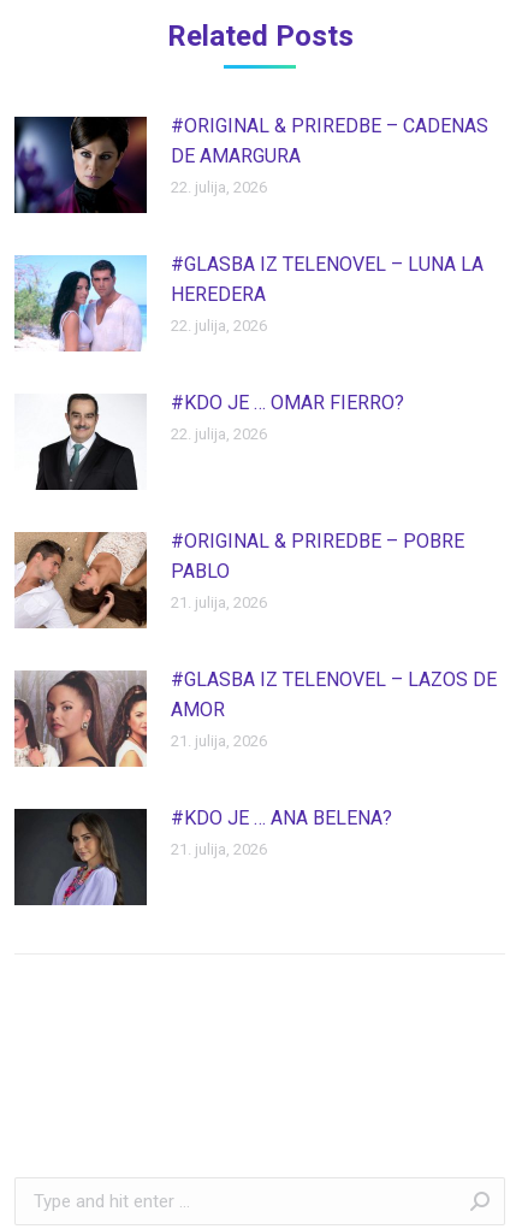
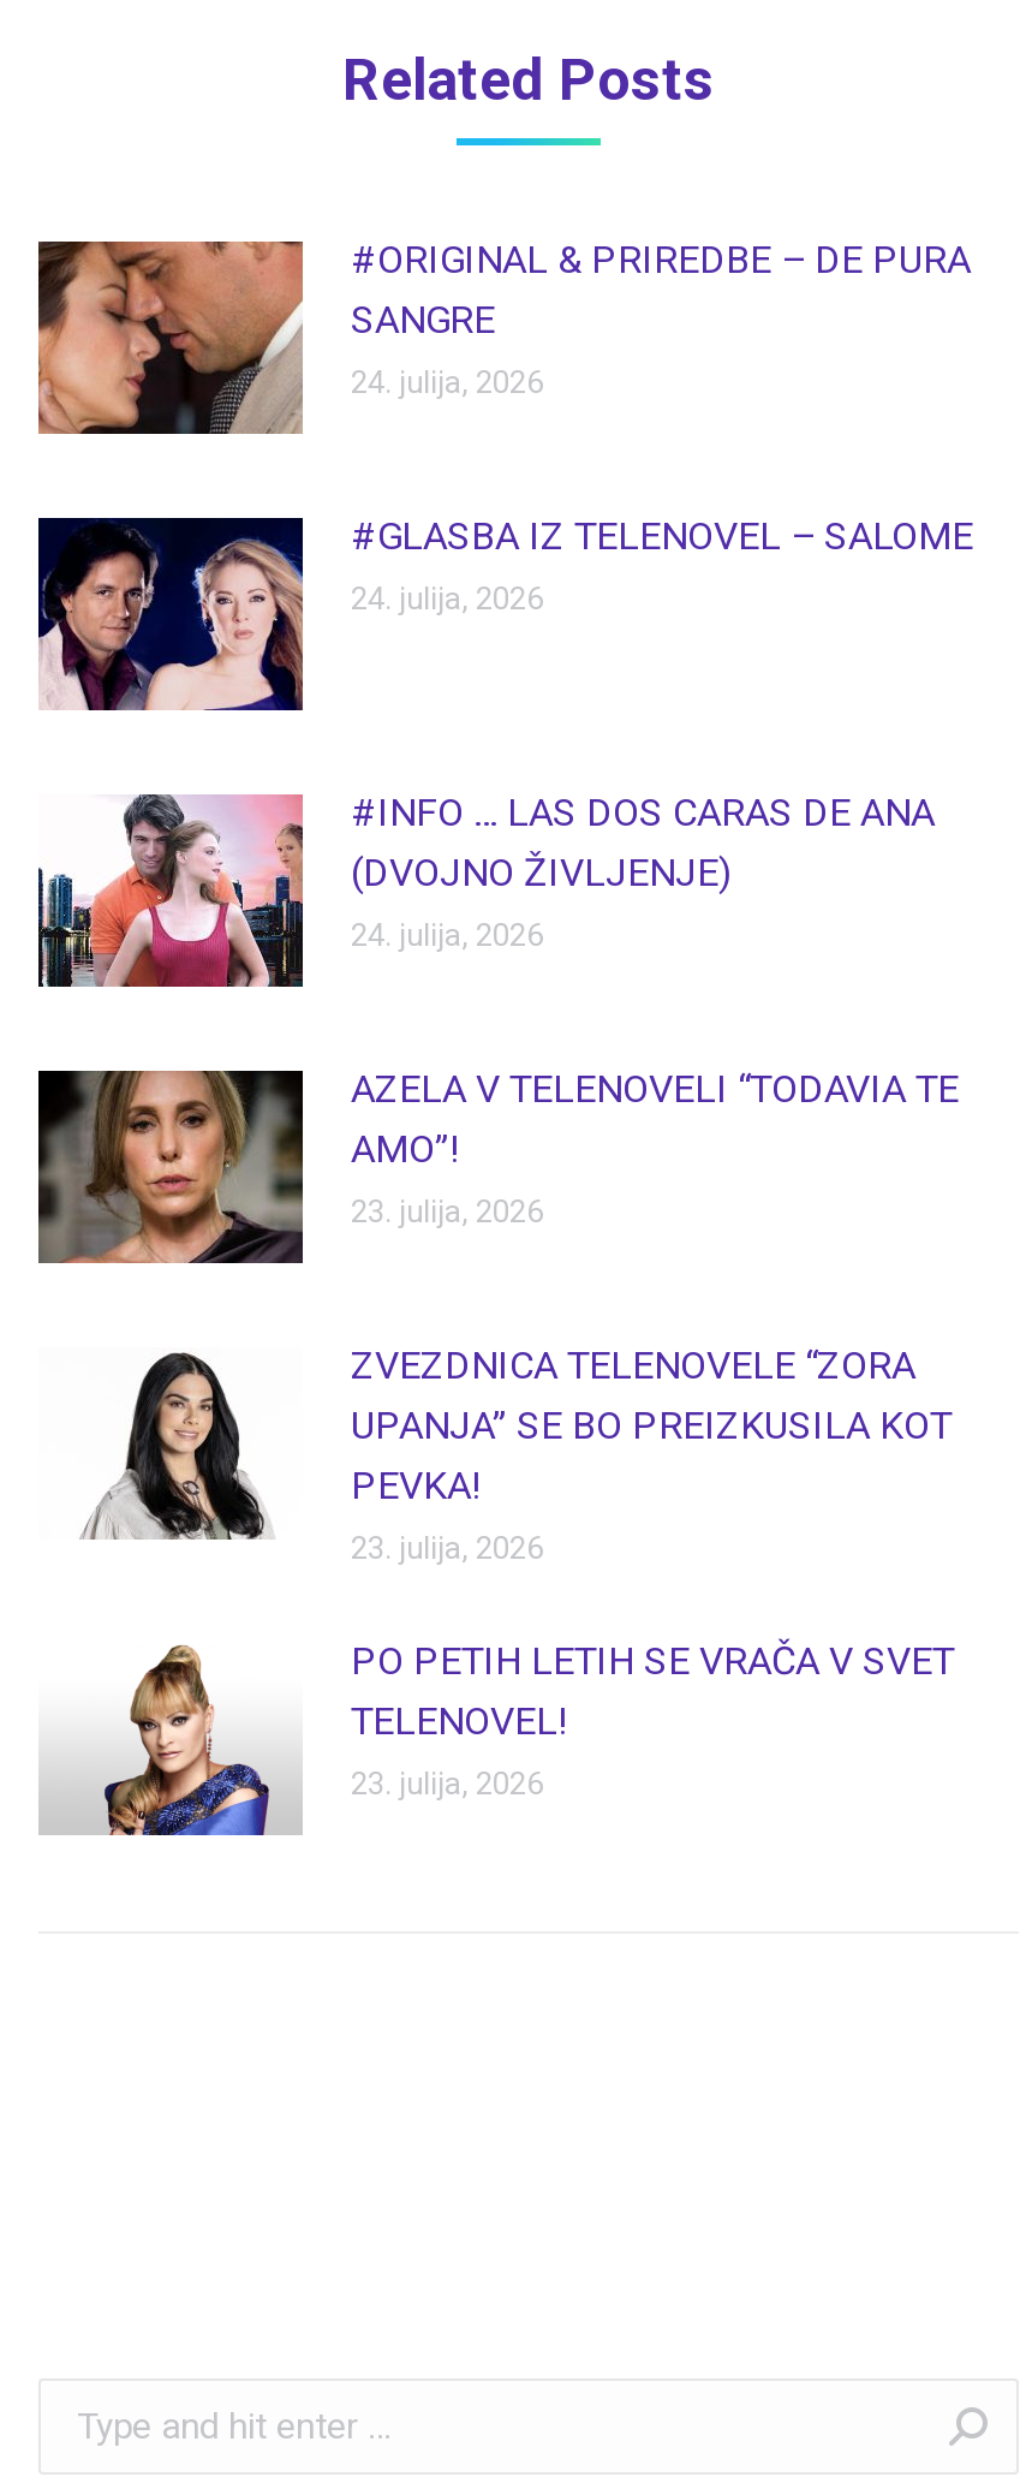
[13,114,488,214] [image] | #ORIGINAL & PRIREDBE – CADENAS | DE AMARGURA -> [36,237,971,436] [image] | #ORIGINAL & PRIREDBE – DE PURA | SANGRE
[171,178,267,196] 22. julija, 2026 -> [351,364,543,400] 24. julija, 2026
[13,253,484,351] [image] | #GLASBA IZ TELENOVEL – LUNA LA | HEREDERA -> [36,513,973,713] [image] | #GLASBA IZ TELENOVEL – SALOME
[171,317,267,335] 22. julija, 2026 -> [351,581,543,617] 24. julija, 2026
[14,391,404,491] [image] | #KDO JE … OMAR FIERRO? -> [36,790,935,989] [image] | #INFO … LAS DOS CARAS DE ANA | (DVOJNO ŽIVLJENJE)
[171,425,267,443] 22. julija, 2026 -> [351,917,543,953] 24. julija, 2026
[13,530,464,630] [image] | #ORIGINAL & PRIREDBE – POBRE | PABLO -> [36,1066,959,1266] [image] | AZELA V TELENOVELI “TODAVIA TE | AMO”!
[171,593,267,611] 21. julija, 2026 -> [351,1193,543,1229] 23. julija, 2026
[13,668,497,768] [image] | #GLASBA IZ TELENOVEL – LAZOS DE | AMOR -> [38,1342,952,1540] [image] | ZVEZDNICA TELENOVELE “ZORA | UPANJA” SE BO PREIZKUSILA KOT | PEVKA!
[171,732,267,750] 21. julija, 2026 -> [351,1530,543,1566] 23. julija, 2026
[13,806,392,906] [image] | #KDO JE … ANA BELENA? -> [38,1638,954,1838] [image] | PO PETIH LETIH SE VRAČA V SVET | TELENOVEL!
[171,840,267,858] 21. julija, 2026 -> [351,1766,543,1802] 23. julija, 2026

